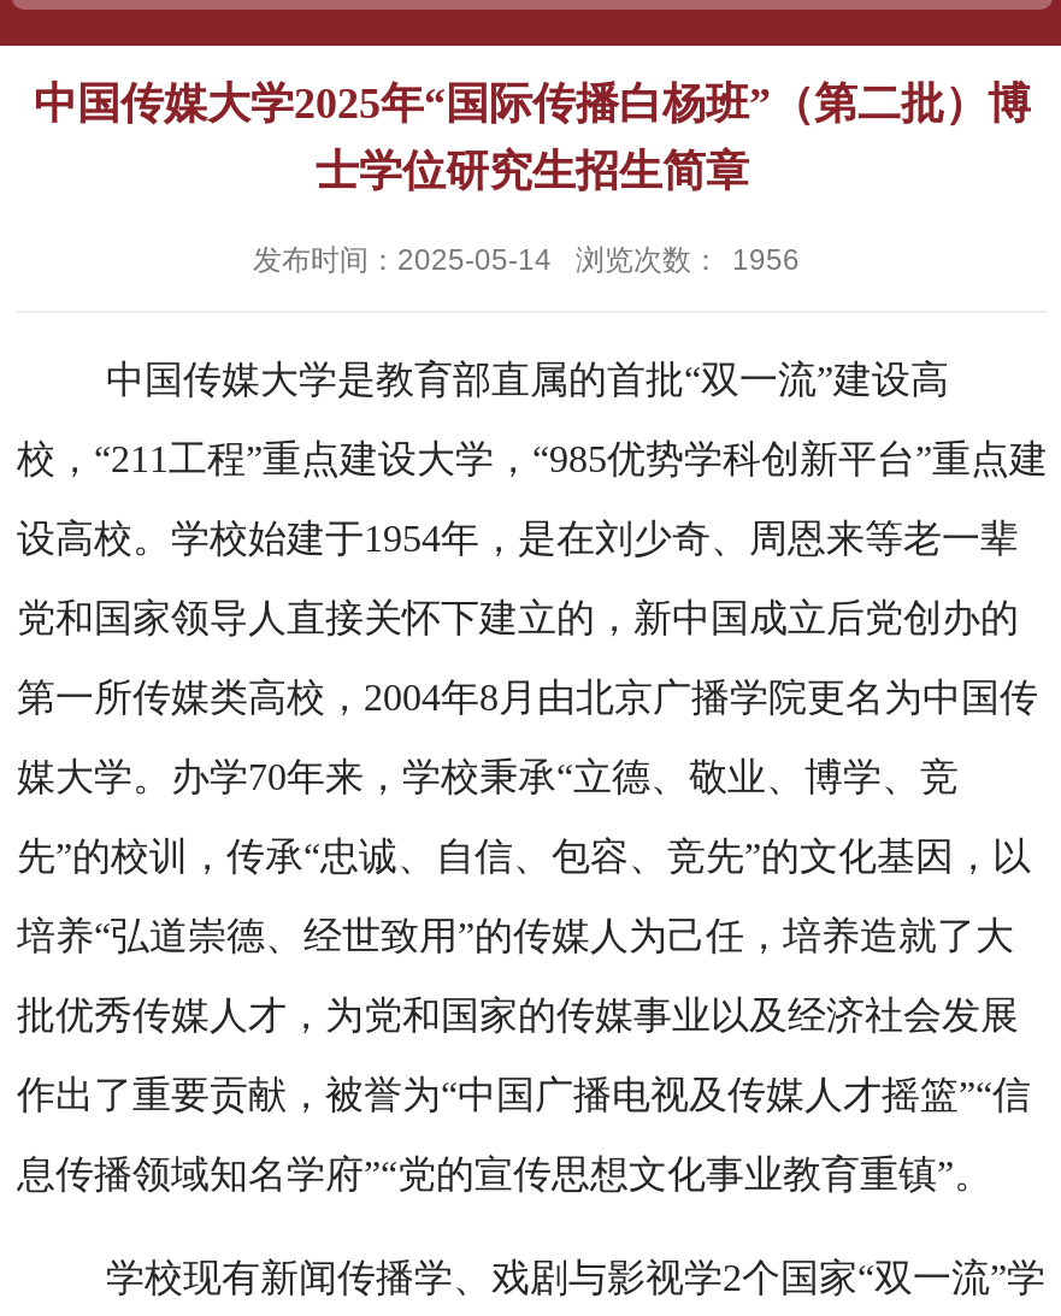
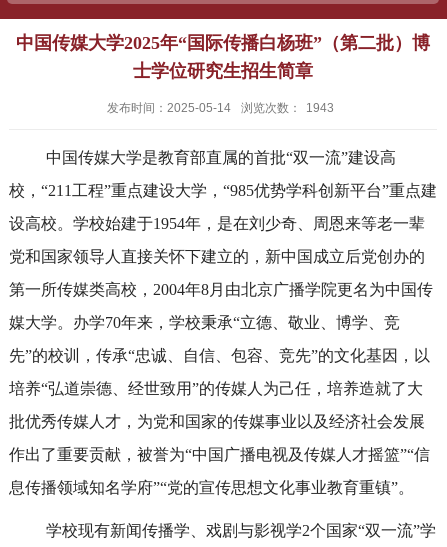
[253,243,800,277] 发布时间：2025-05-14 浏览次数： 1956 -> [107,101,334,115] 发布时间：2025-05-14 浏览次数： 1943

